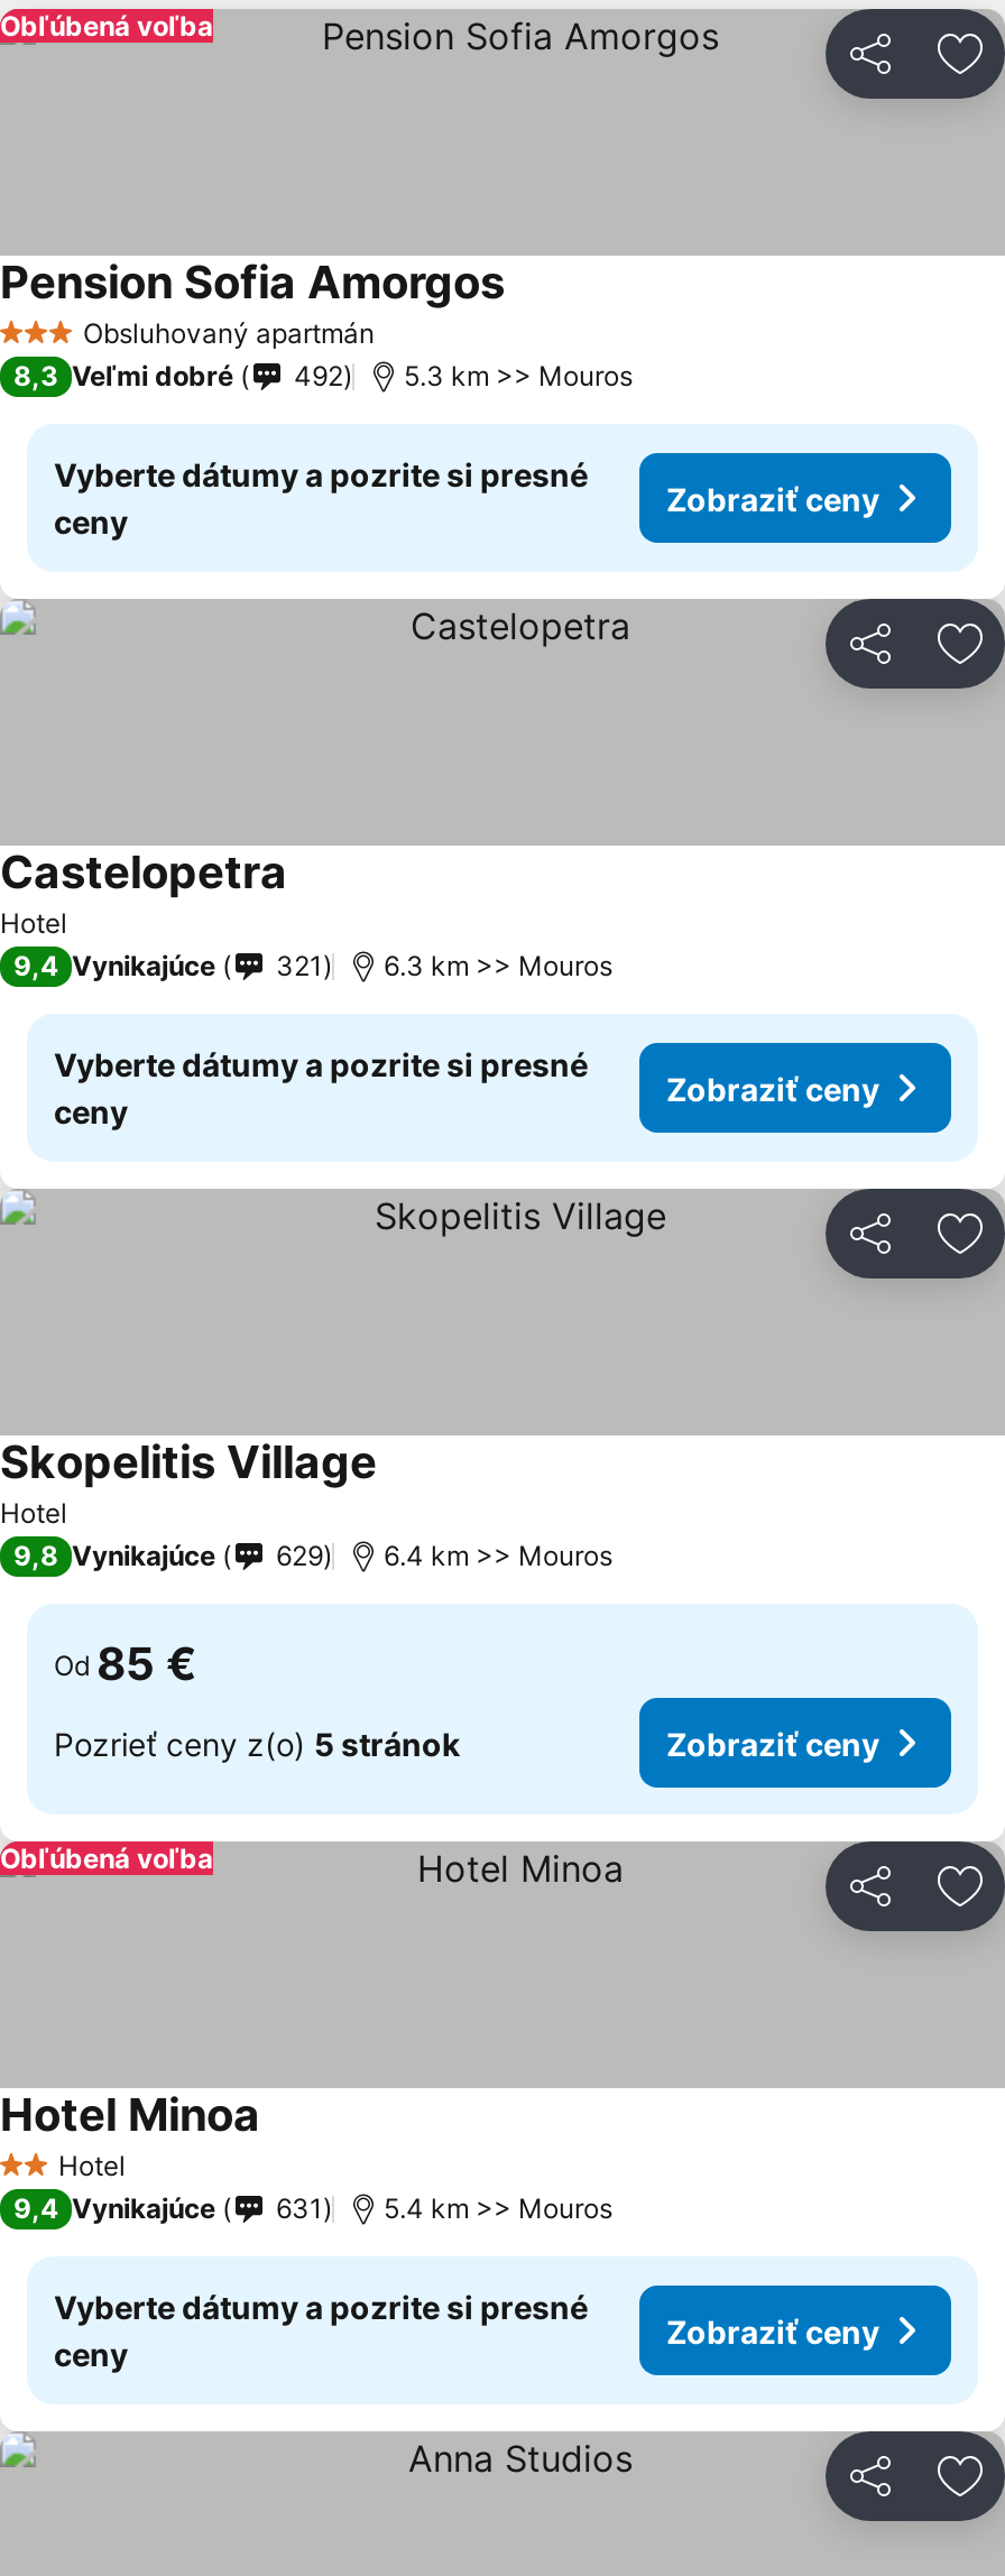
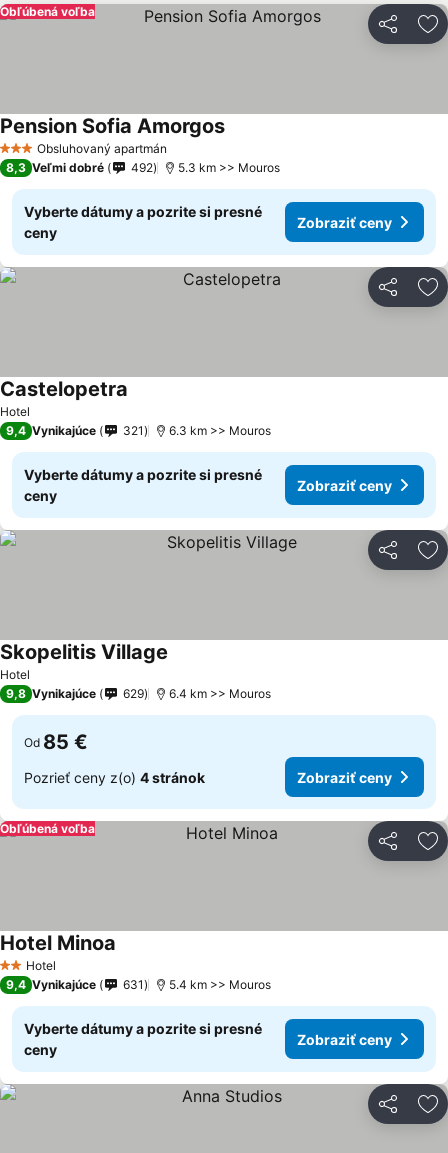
[54,1724,460,1762] Pozrieť ceny z(o) 5 stránok -> [24,768,205,785] Pozrieť ceny z(o) 4 stránok

